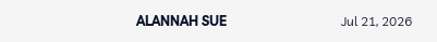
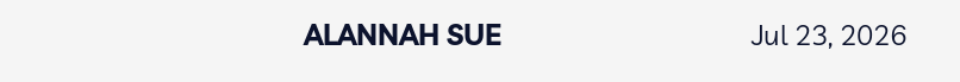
[341,13,412,29] Jul 21, 2026 -> [752,17,906,53] Jul 23, 2026

